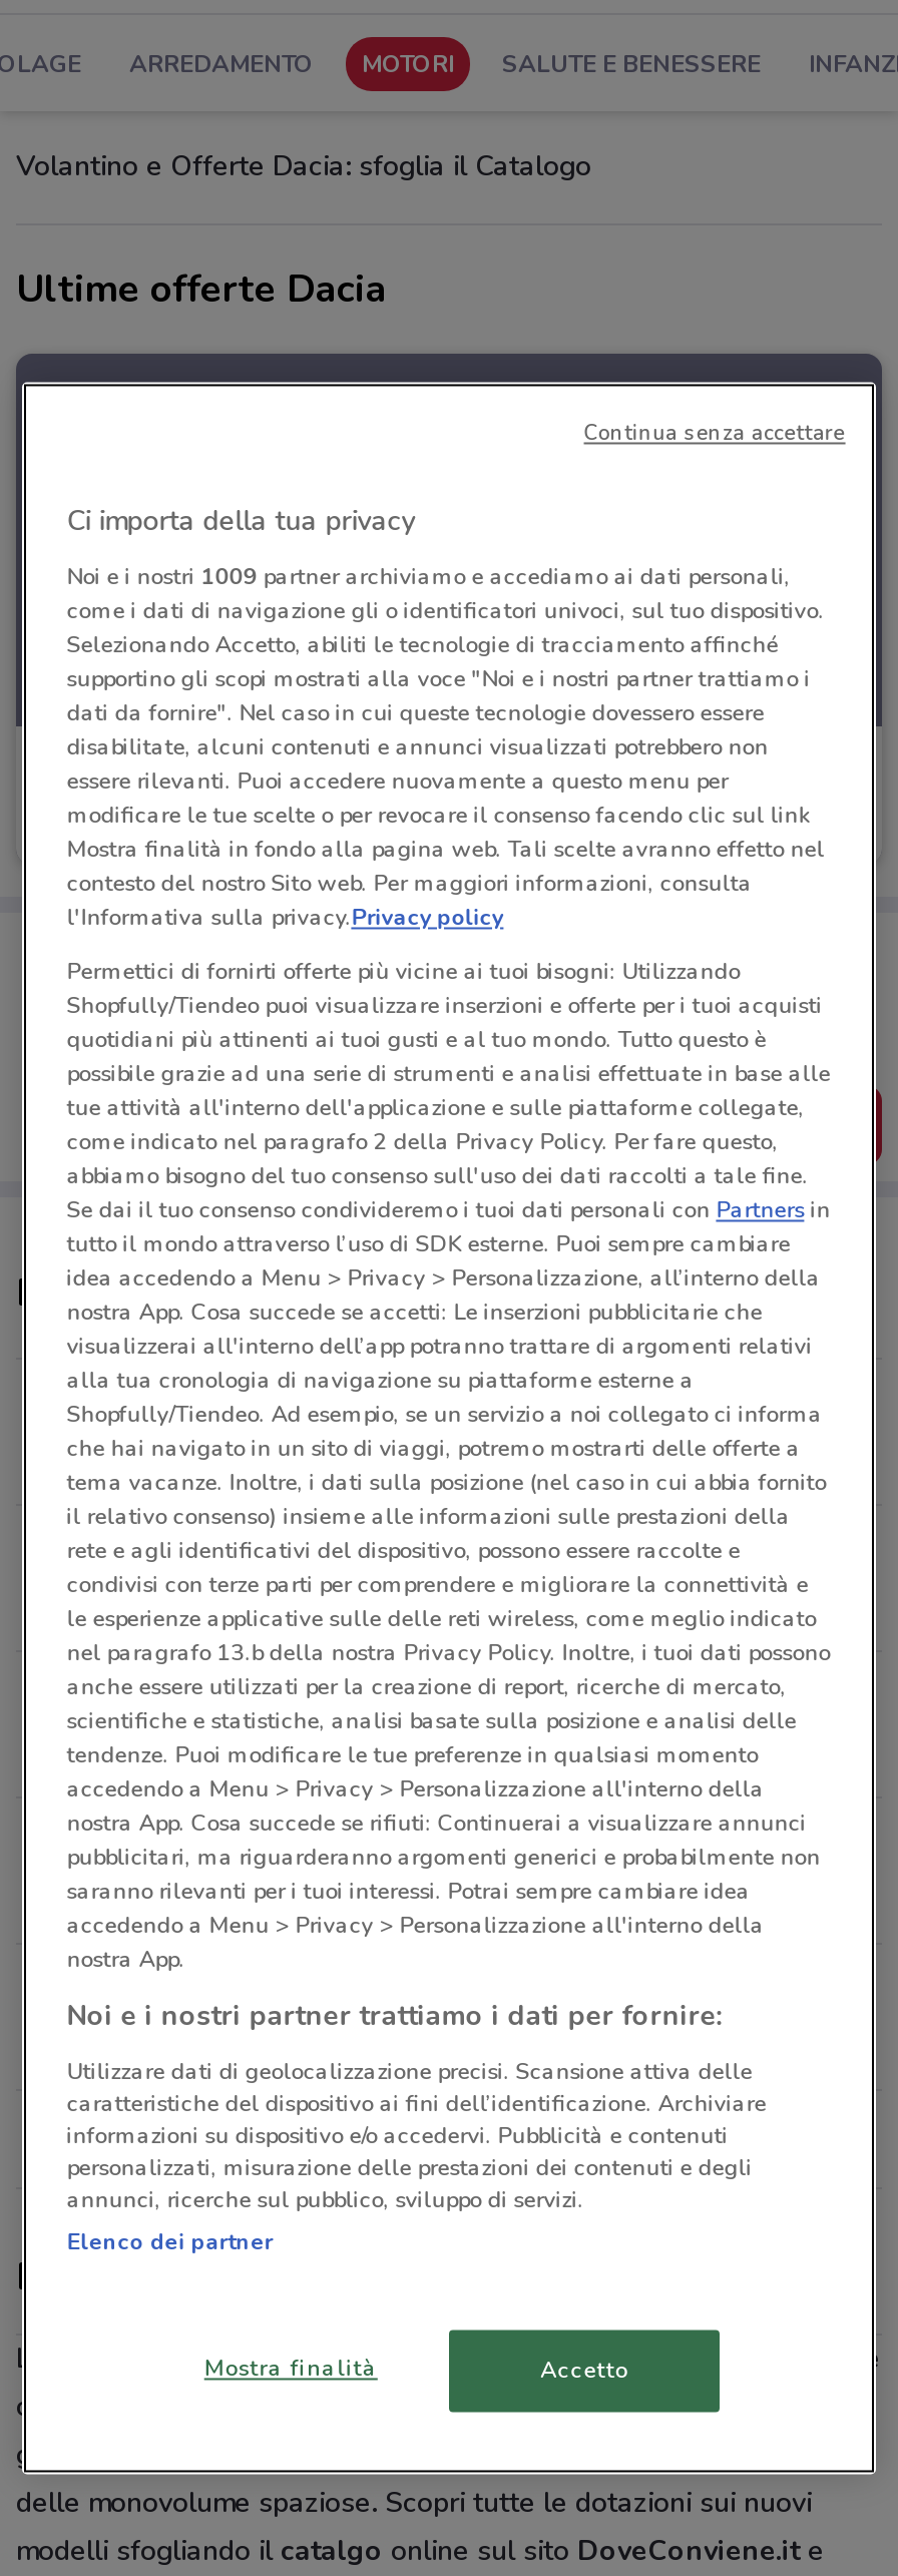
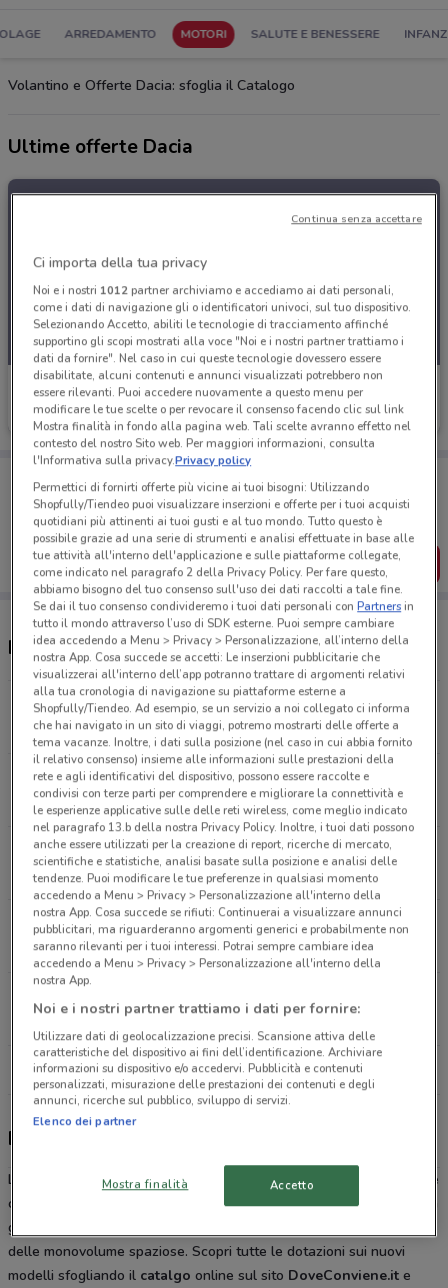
[67,560,790,592] Noi e i nostri 1009 partner archiviamo e accediamo ai dati personali, -> [33,282,394,298] Noi e i nostri 1012 partner archiviamo e accediamo ai dati personali,

